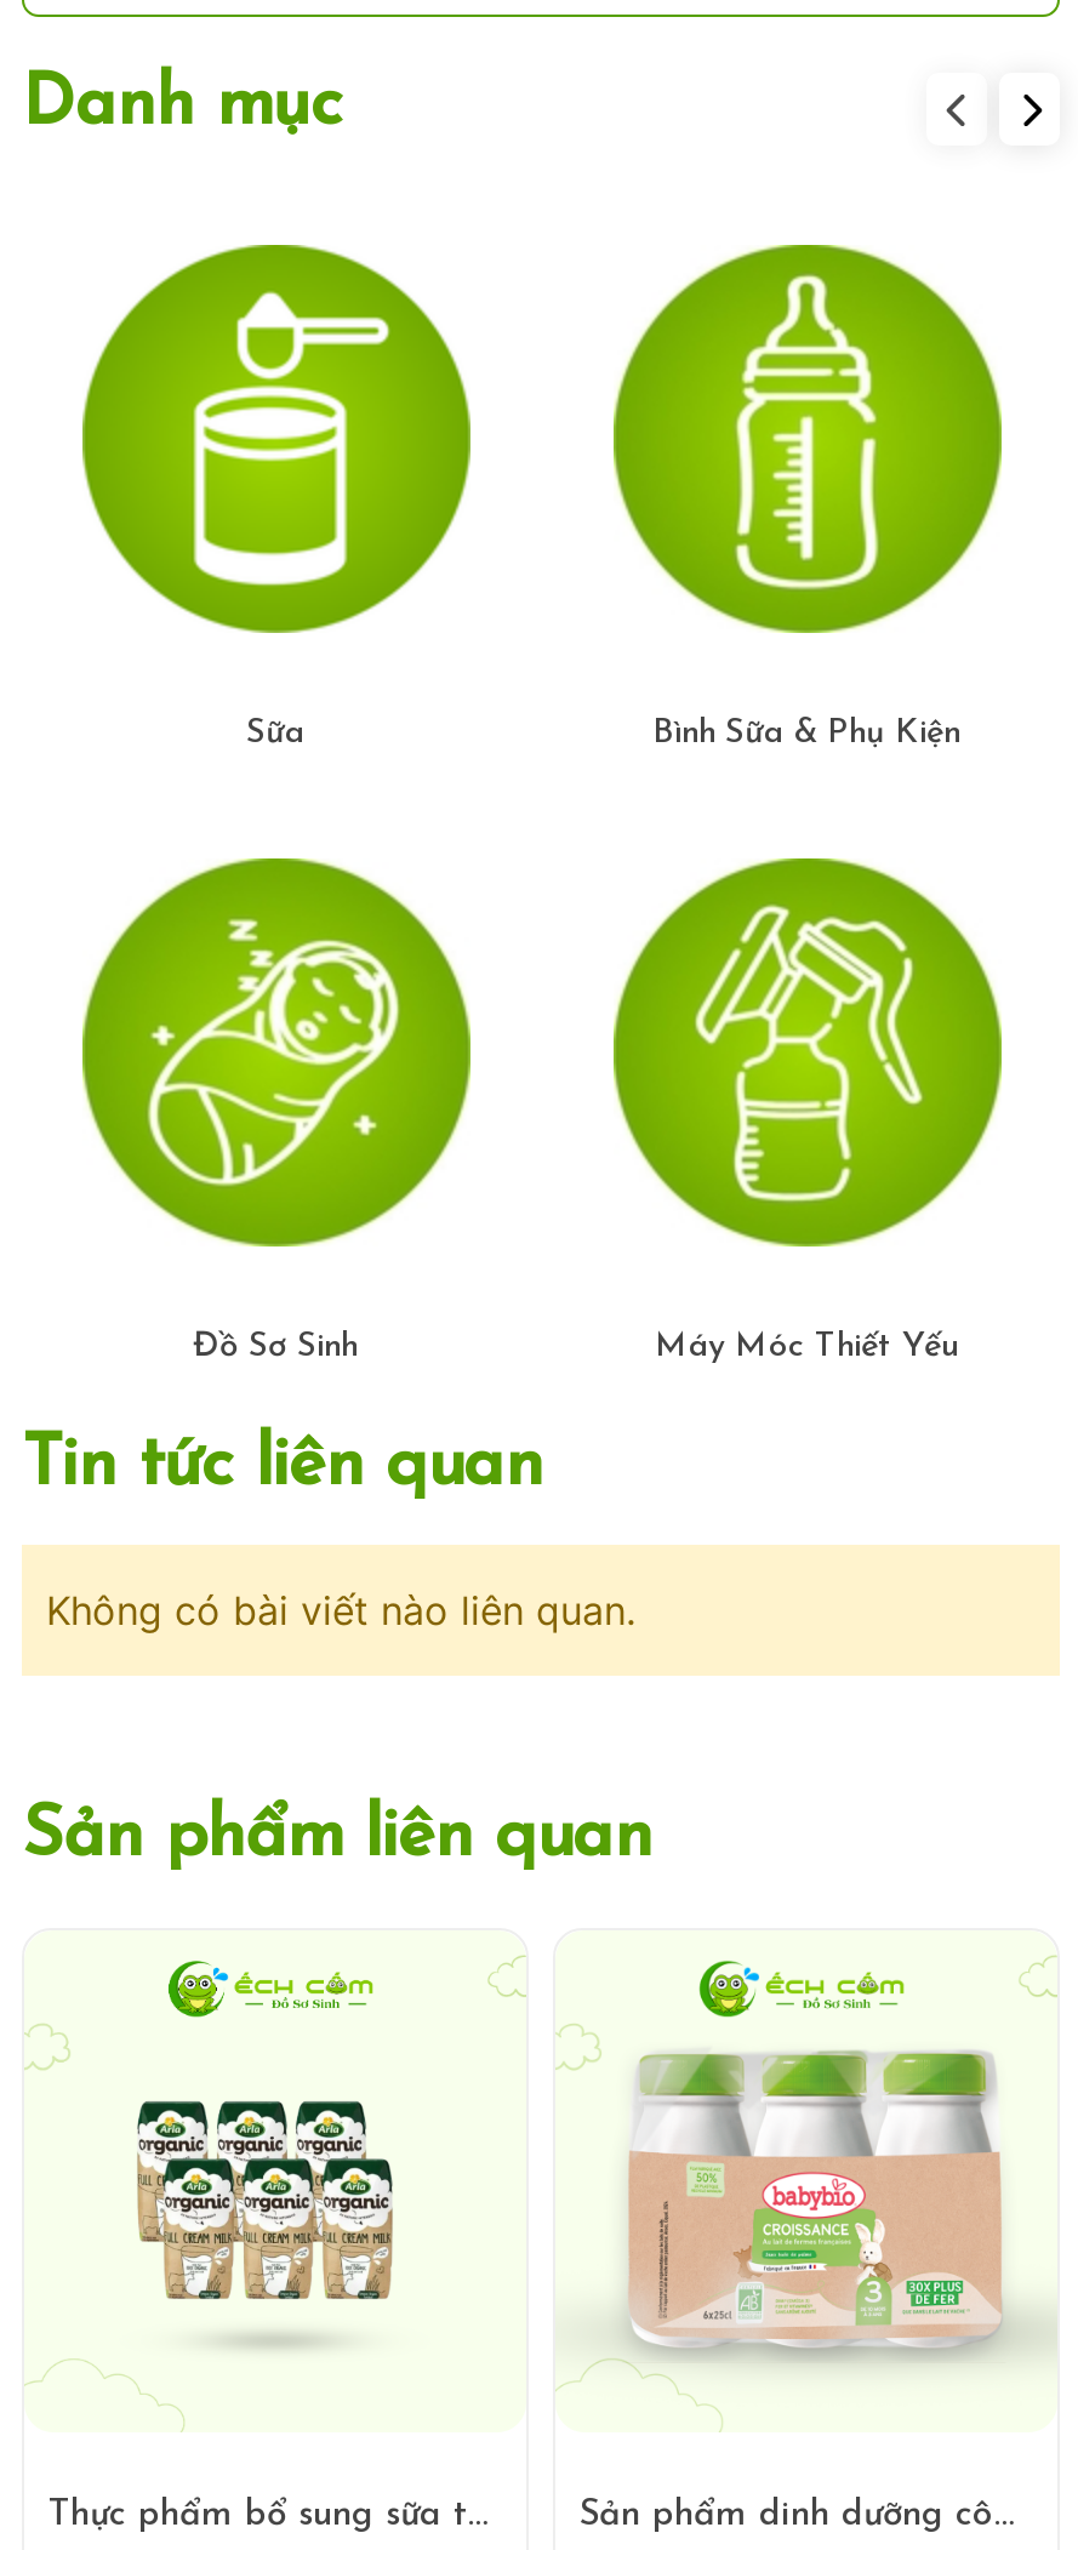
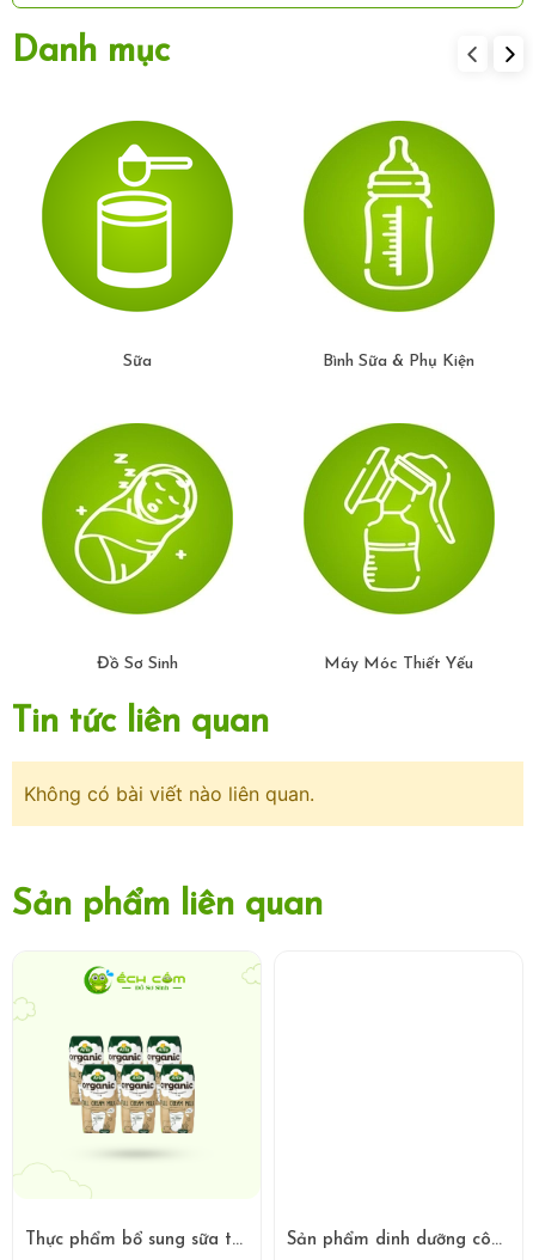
[558,1955,1055,2430] [image] -> none

